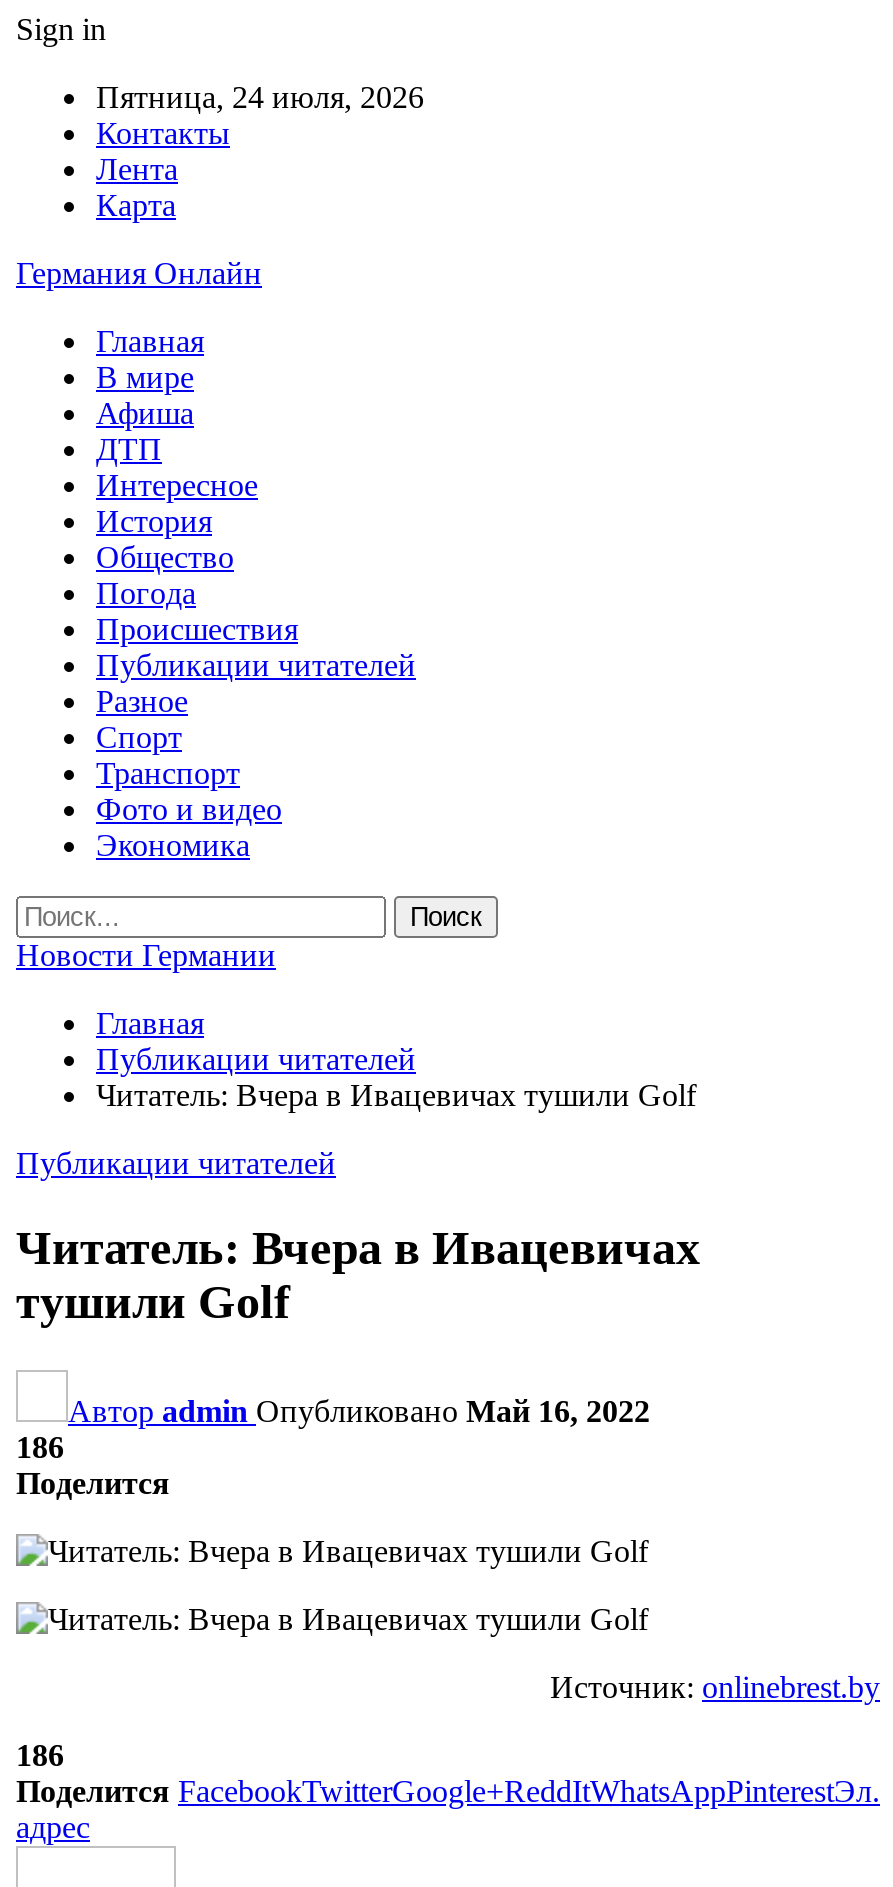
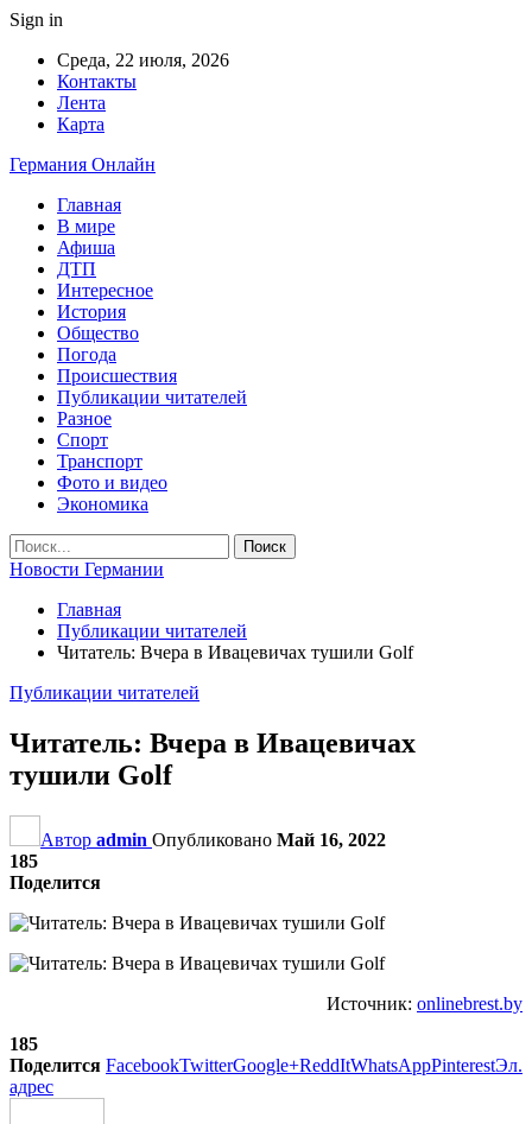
[96,80,424,114] Пятница, 24 июля, 2026 -> [57,50,229,70] Среда, 22 июля, 2026
[16,1430,64,1464] 186 -> [9,851,38,871] 185
[16,1738,64,1772] 186 -> [9,1034,38,1054] 185

